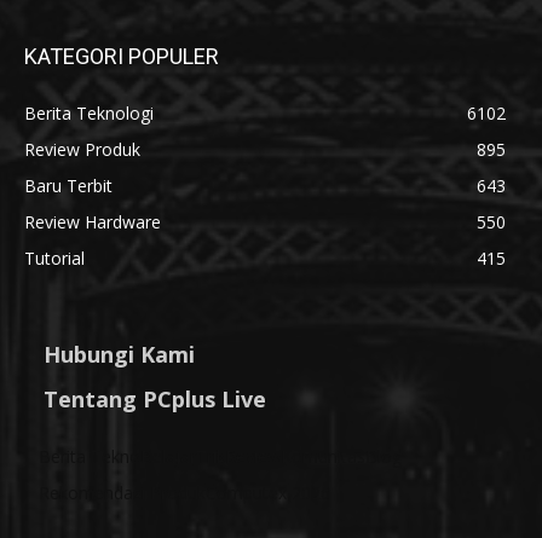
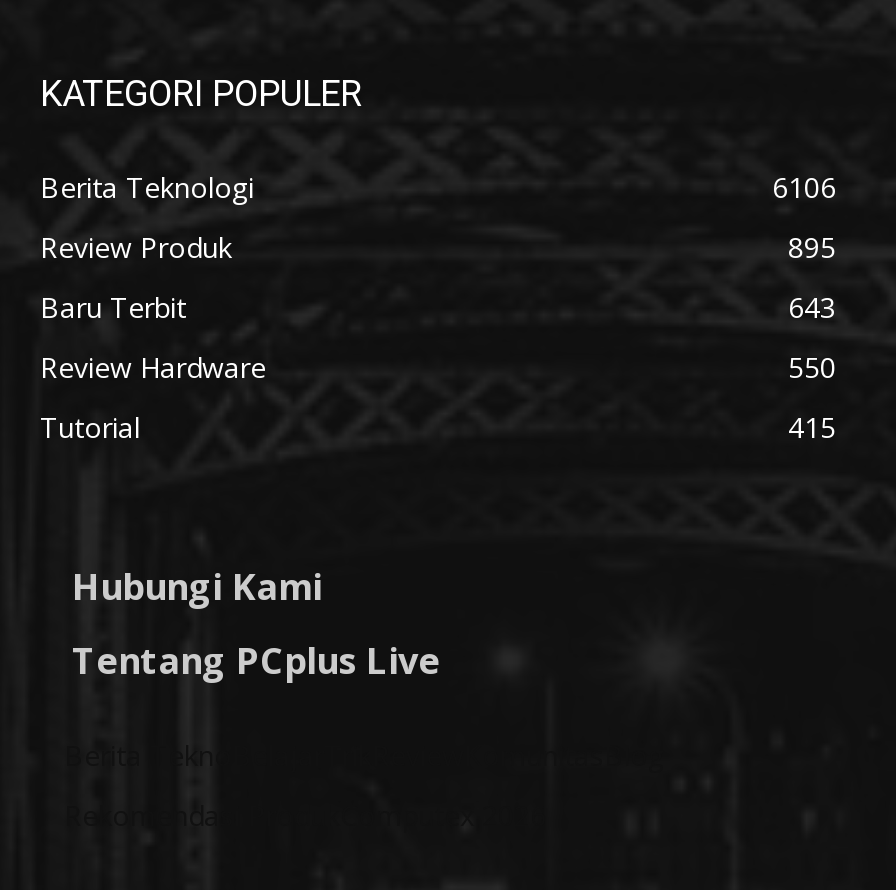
[467,101,506,124] 6102 -> [772,167,836,205] 6106

